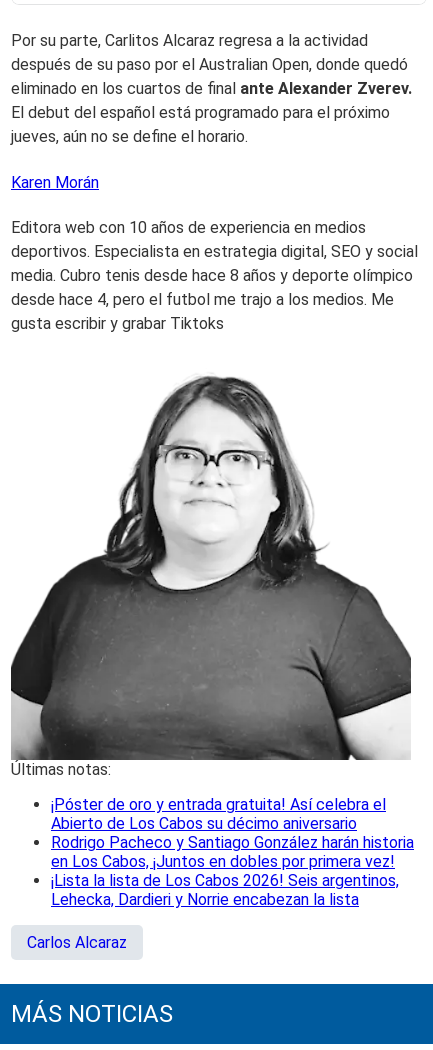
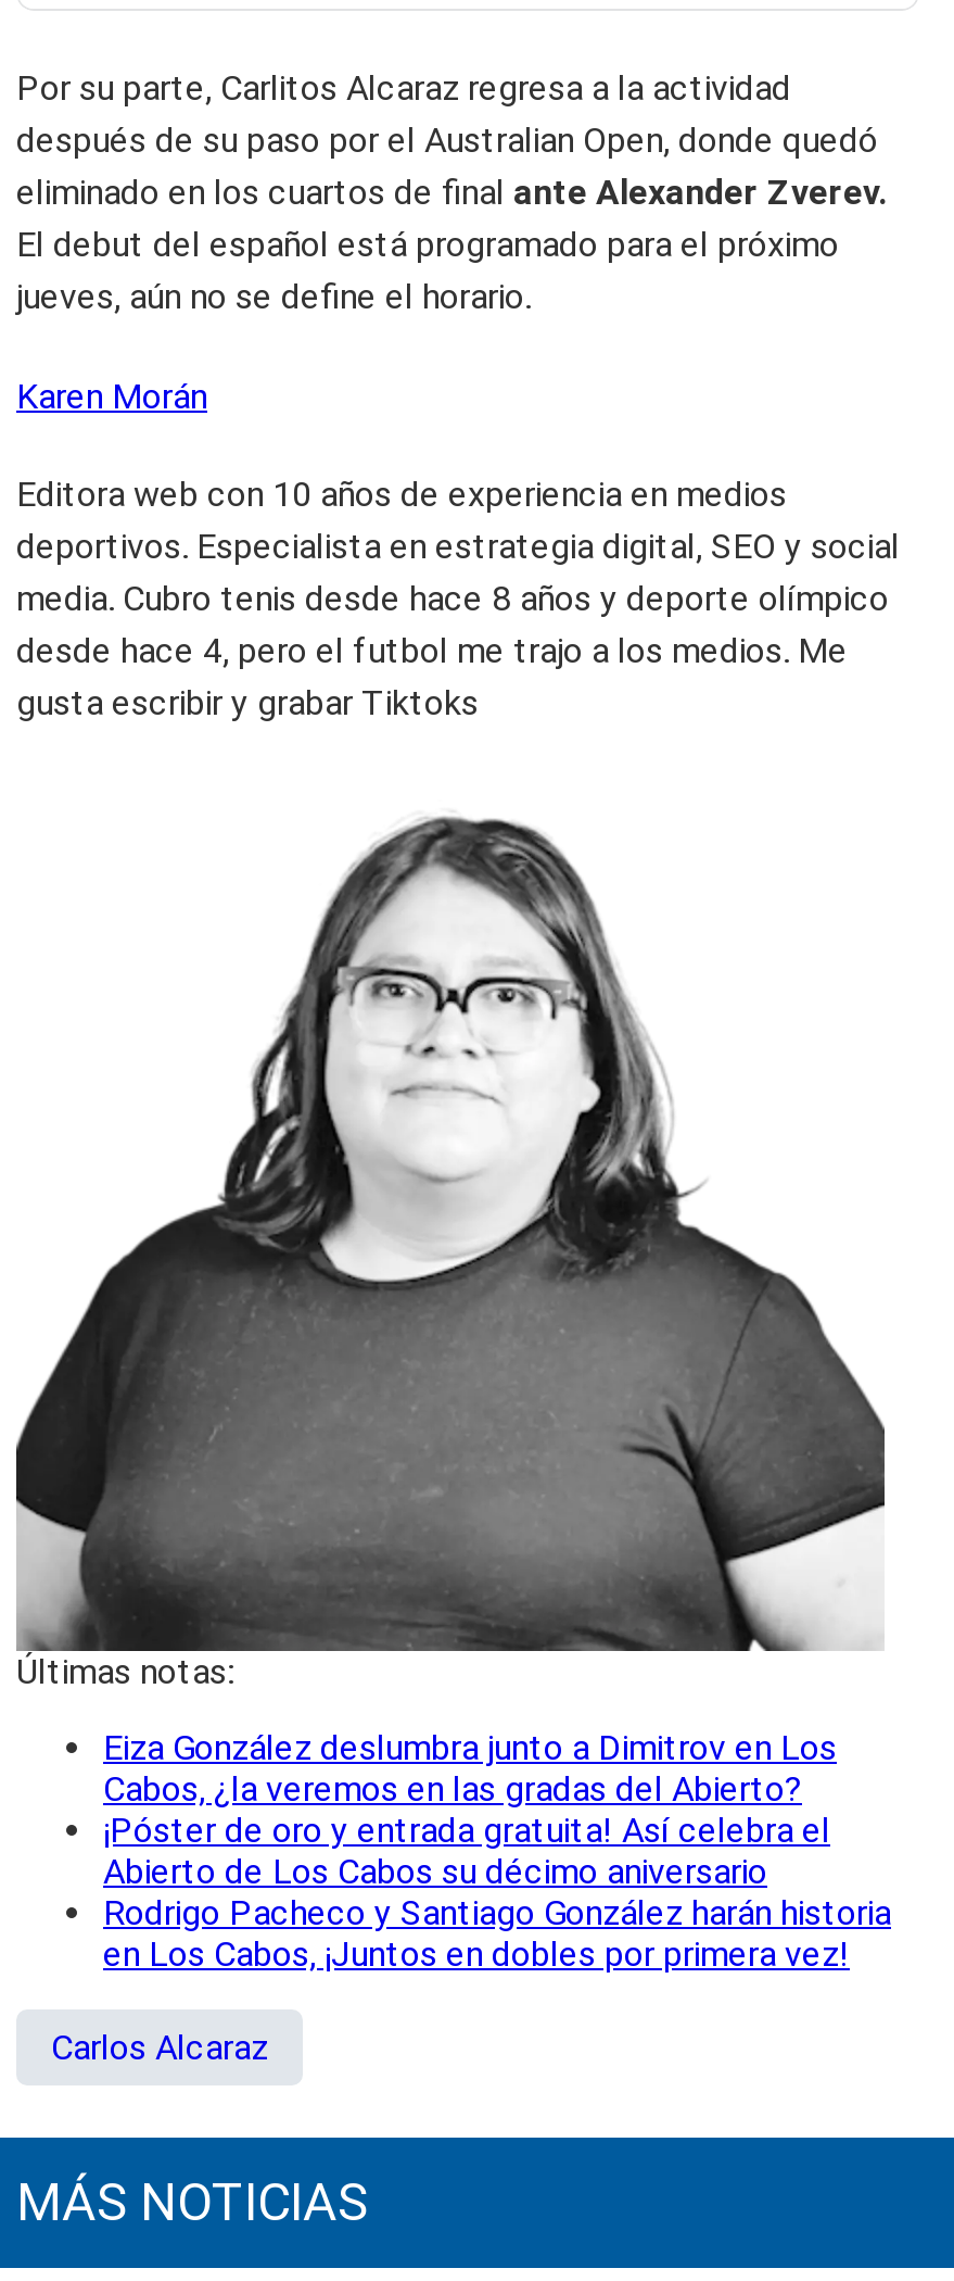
none -> [103,1727,837,1809] Eiza González deslumbra junto a Dimitrov en Los | Cabos, ¿la veremos en las gradas del Abierto?
moved [51,795,414,871] -> [103,1809,891,1974]: ¡Póster de oro y entrada gratuita! Así celebra el | Abierto de Los Cabos su décimo aniversario | Rodrigo Pacheco y Santiago González harán historia | en Los Cabos, ¡Juntos en dobles por primera vez!
[51,871,399,909] ¡Lista la lista de Los Cabos 2026! Seis argentinos, | Lehecka, Dardieri y Norrie encabezan la lista -> none

